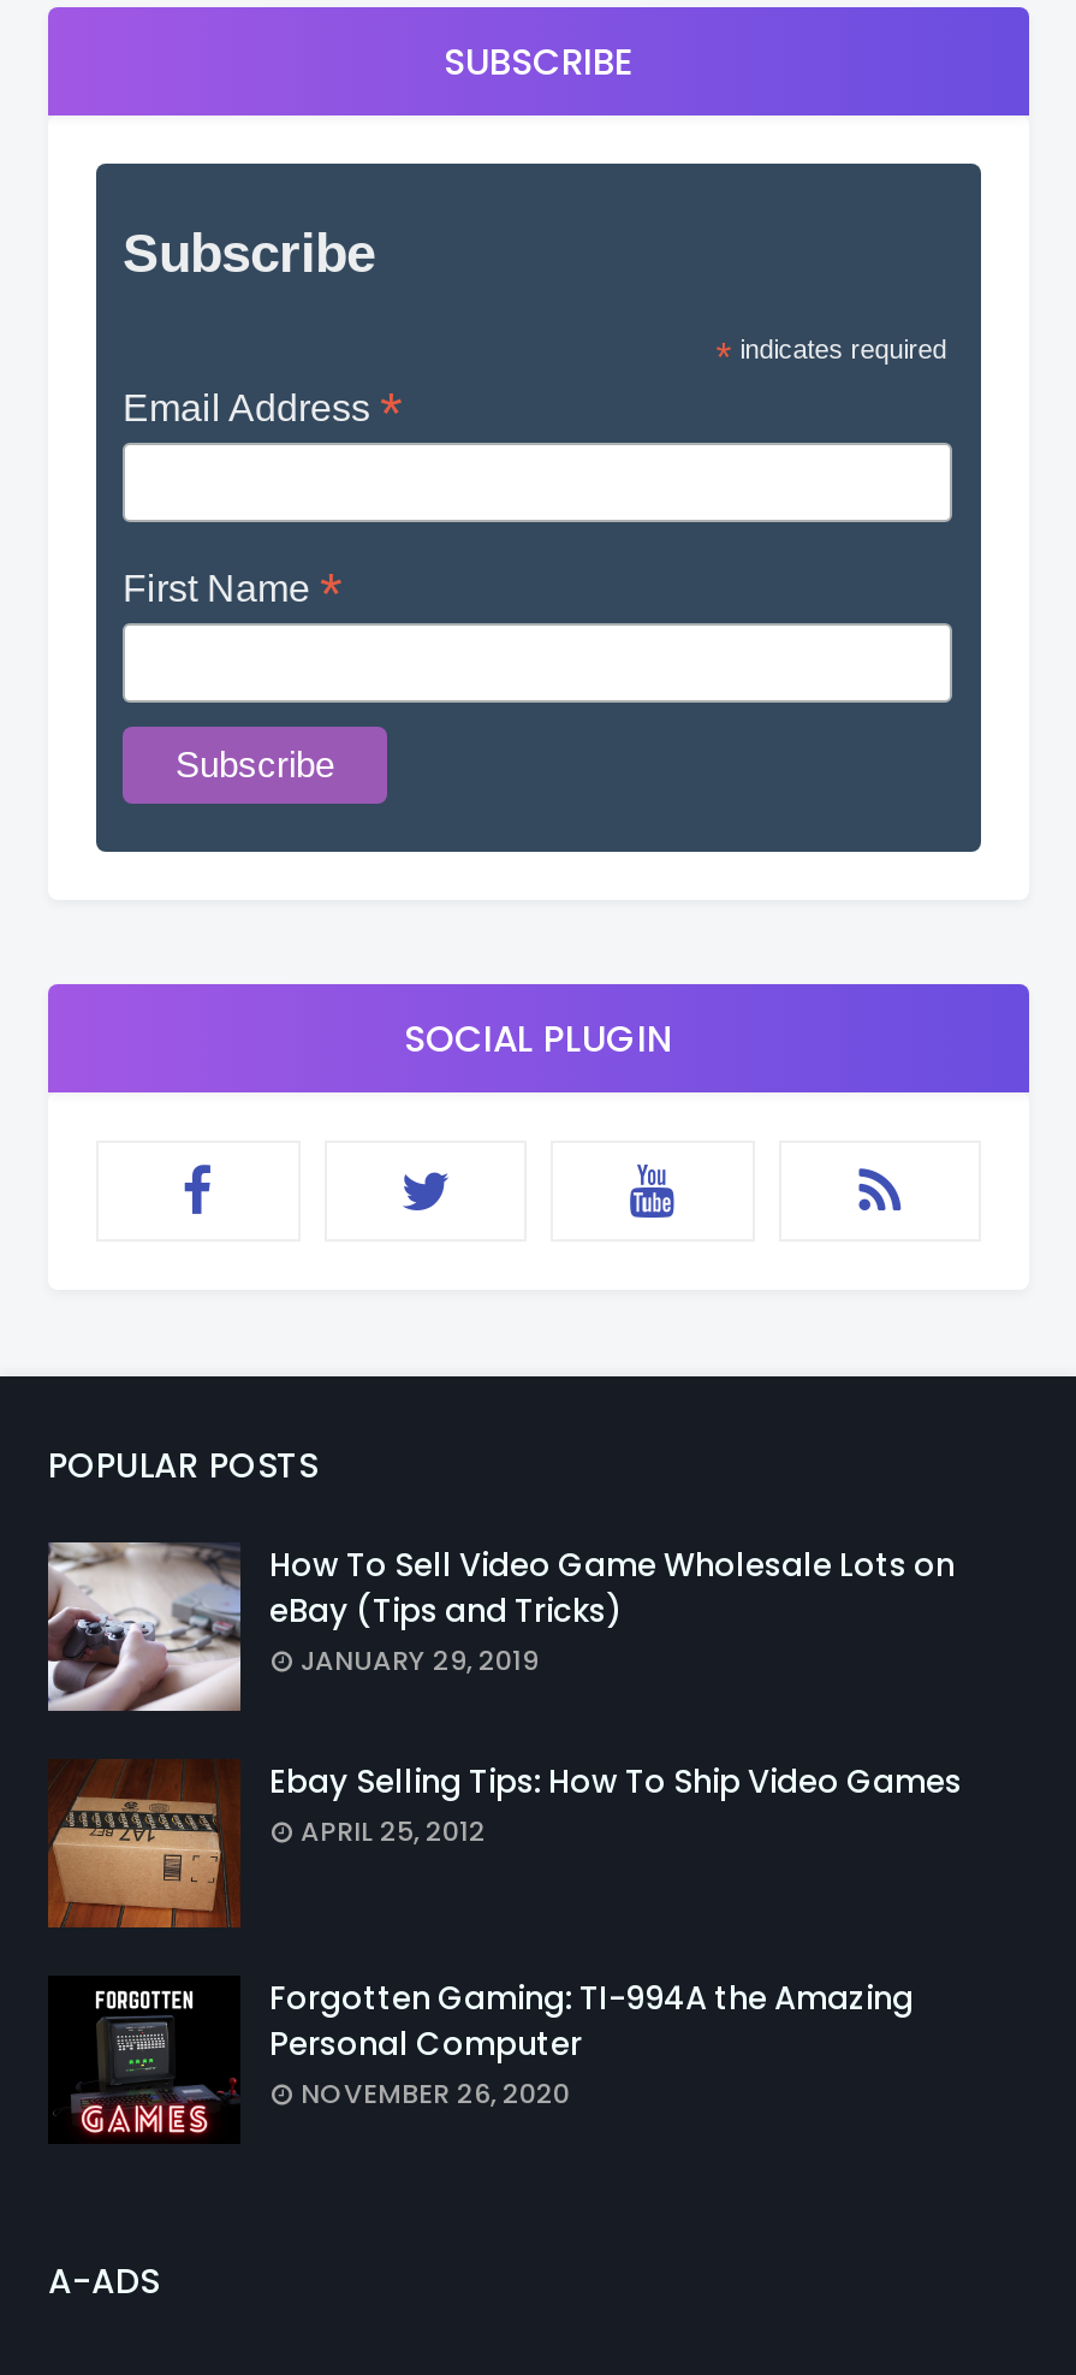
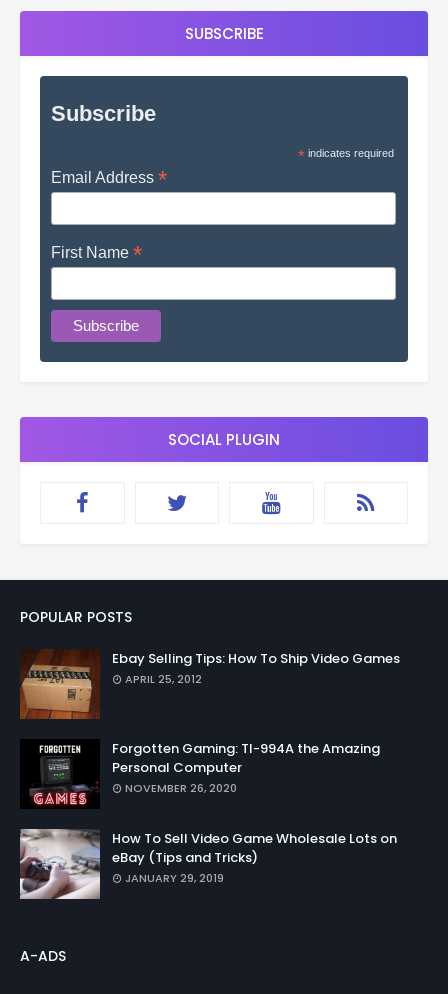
moved [46,1540,955,1713] -> [19,828,397,900]: [image] | How To Sell Video Game Wholesale Lots on | eBay (Tips and Tricks) | JANUARY 29, 2019
moved [46,1757,962,2114] -> [19,648,400,796]: [image] | Ebay Selling Tips: How To Ship Video Games | APRIL 25, 2012 | Forgotten Gaming: TI-994A the Amazing | Personal Computer | NOVEMBER 26, 2020

